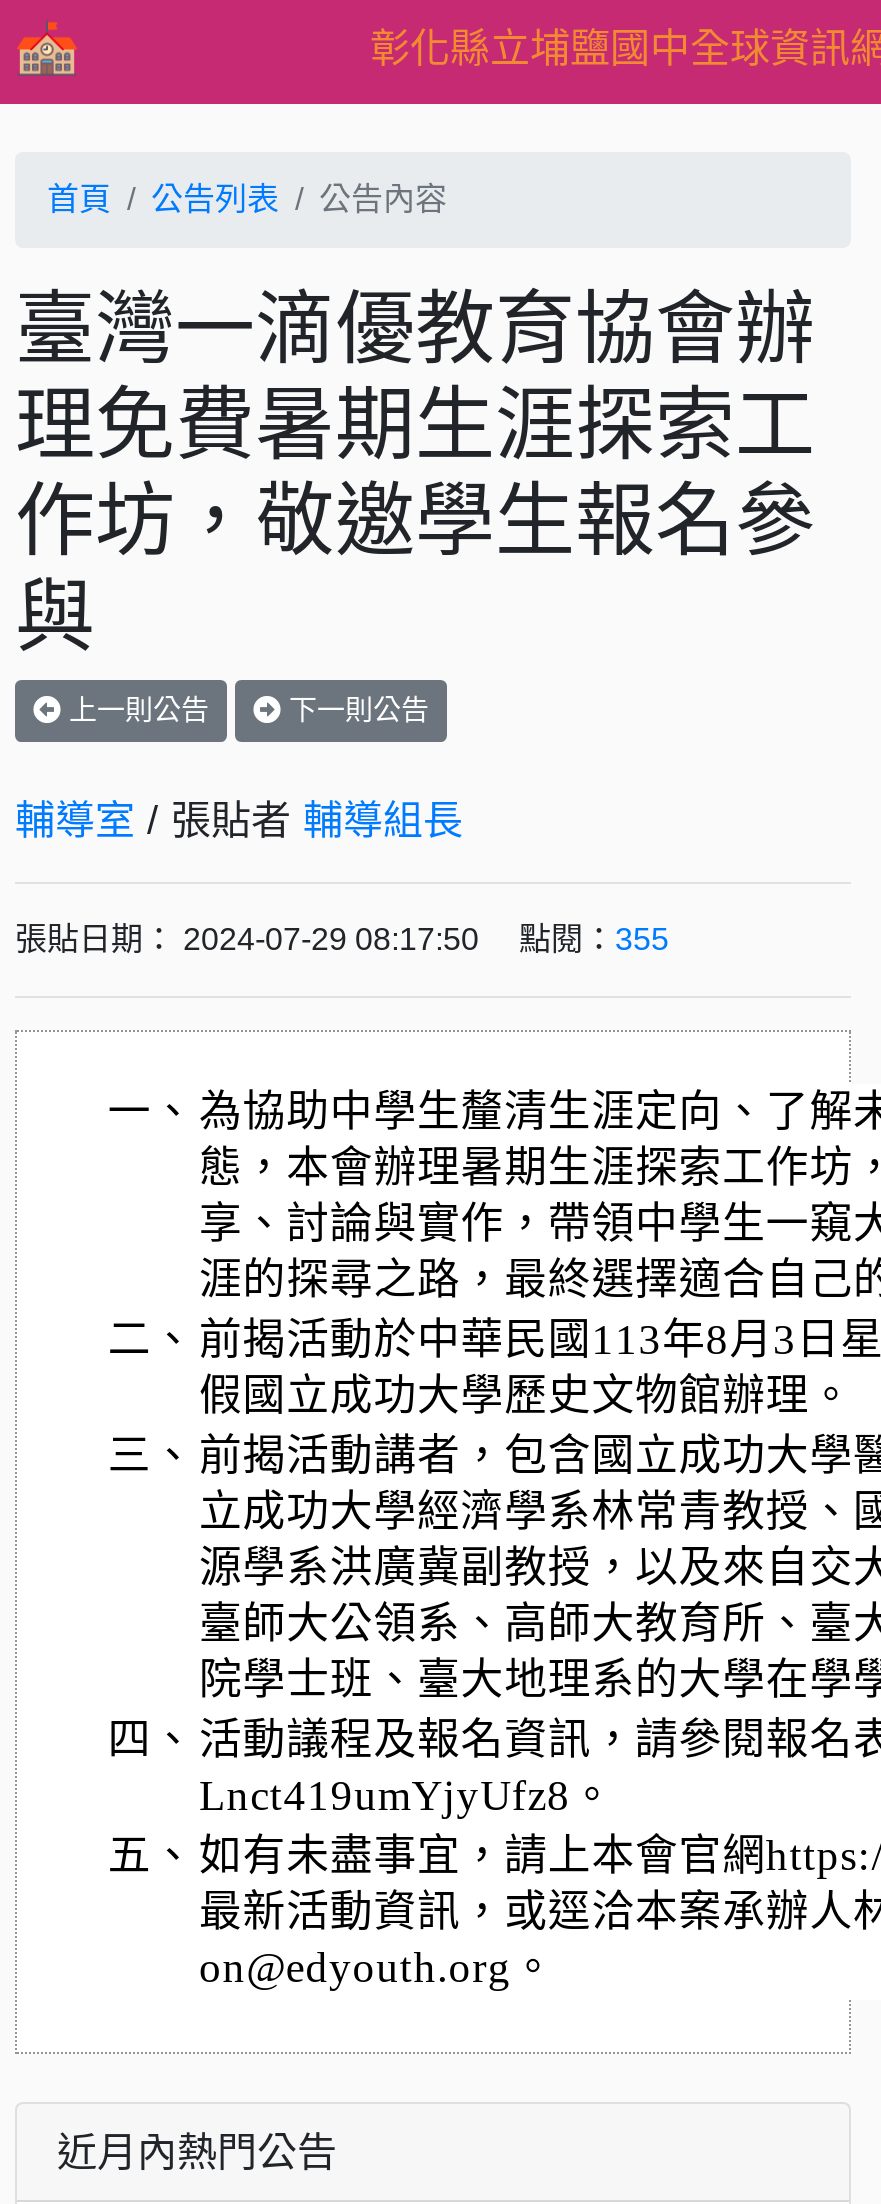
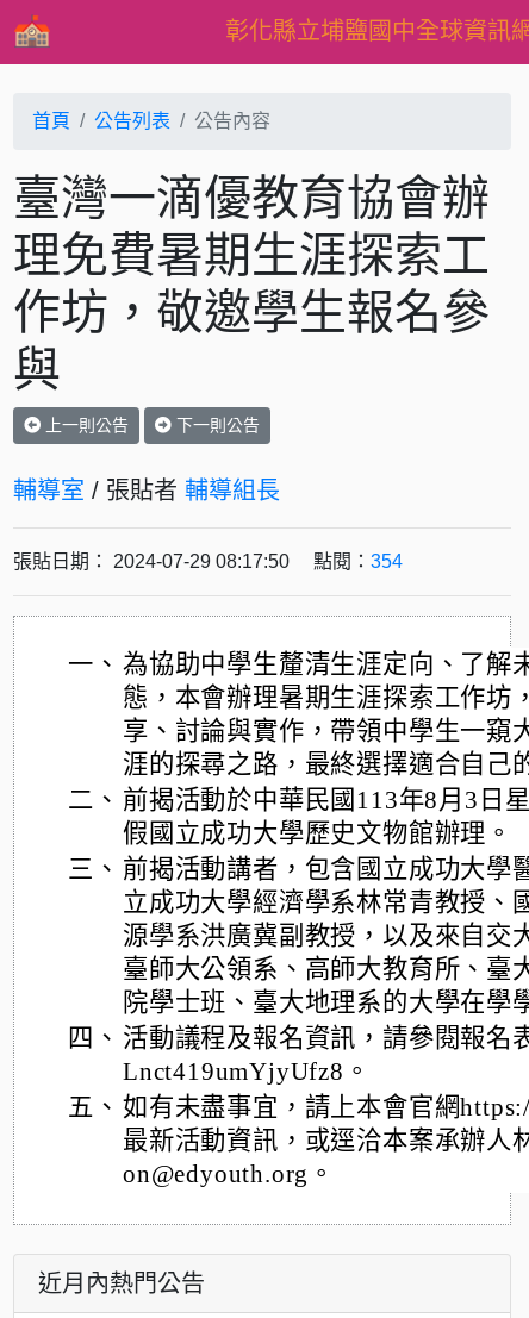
[15,922,669,956] 張貼日期： 2024-07-29 08:17:50 點閱：355 -> [13,551,403,571] 張貼日期： 2024-07-29 08:17:50 點閱：354

